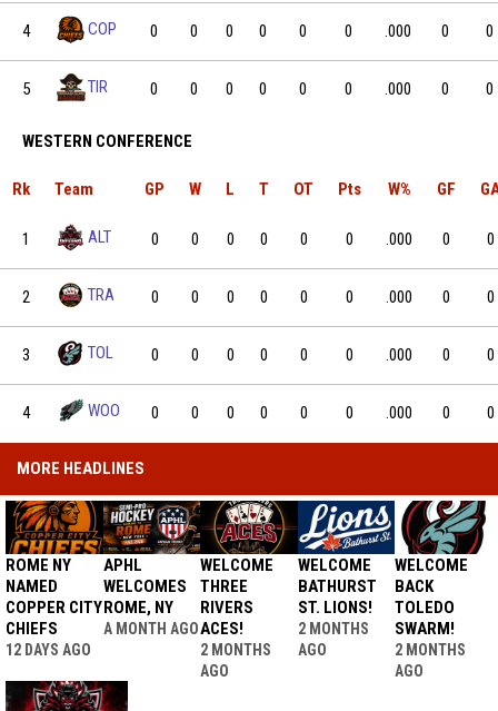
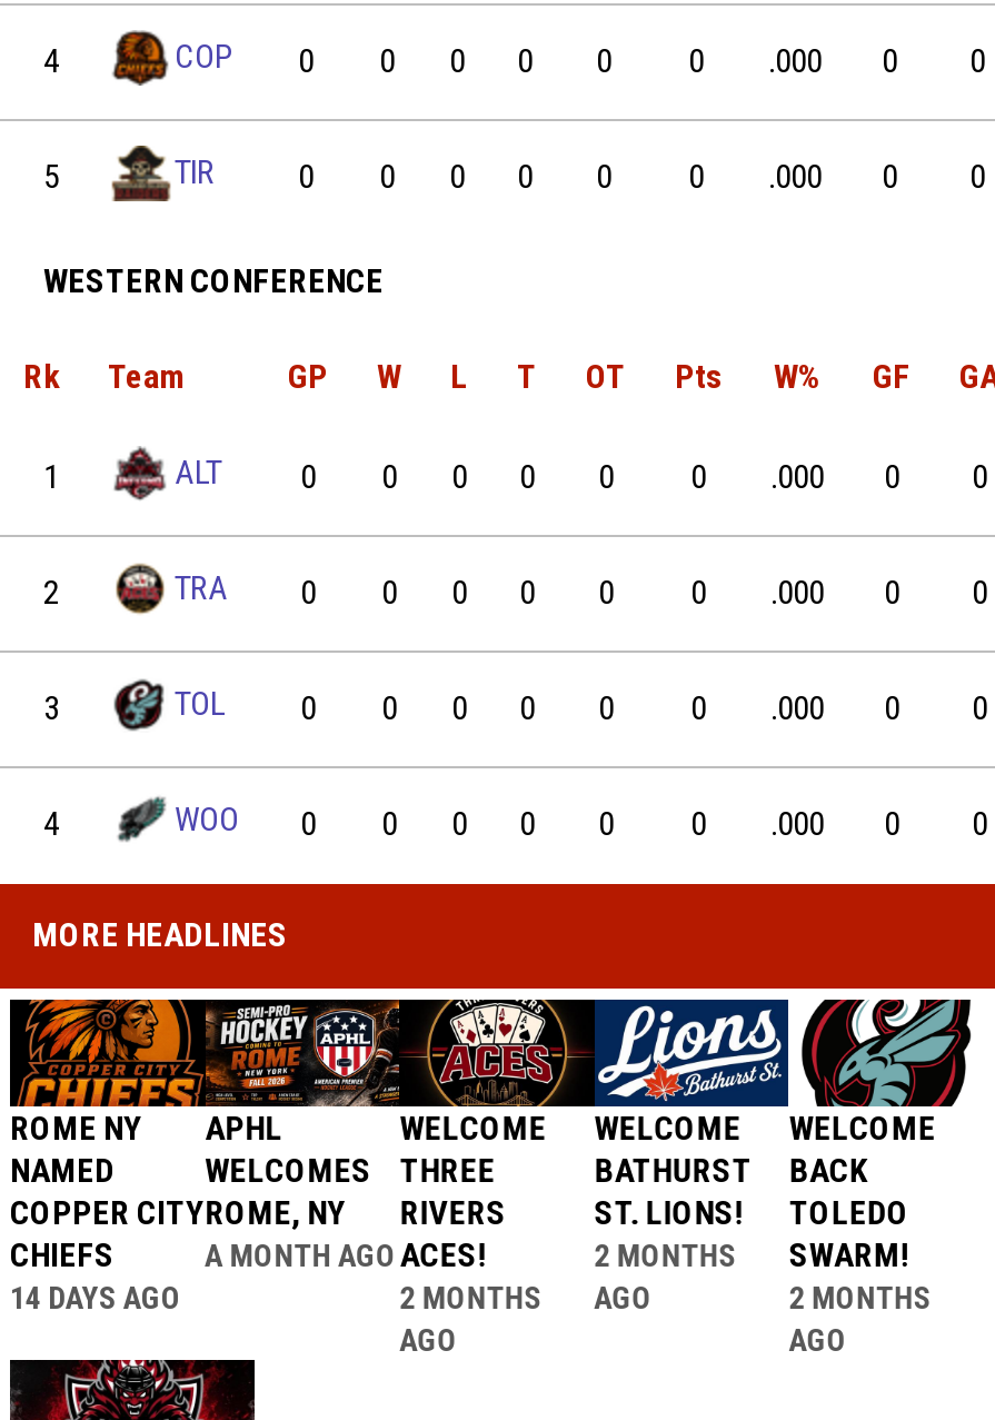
[6,641,91,659] 12 DAYS AGO -> [10,1280,181,1315] 14 DAYS AGO

